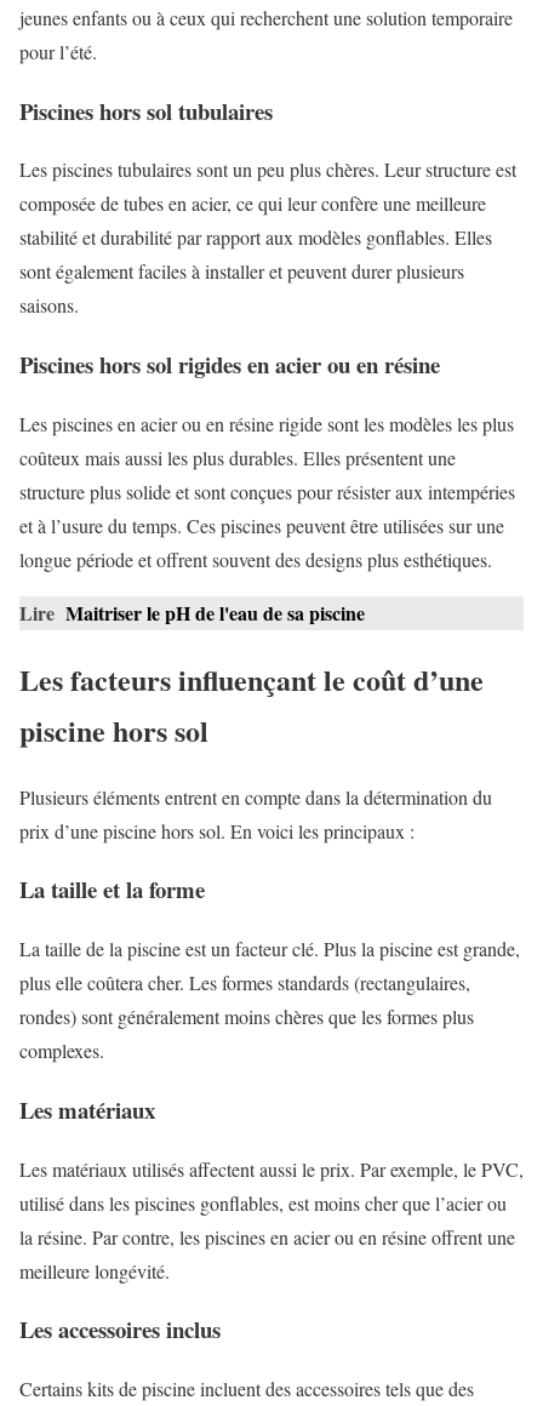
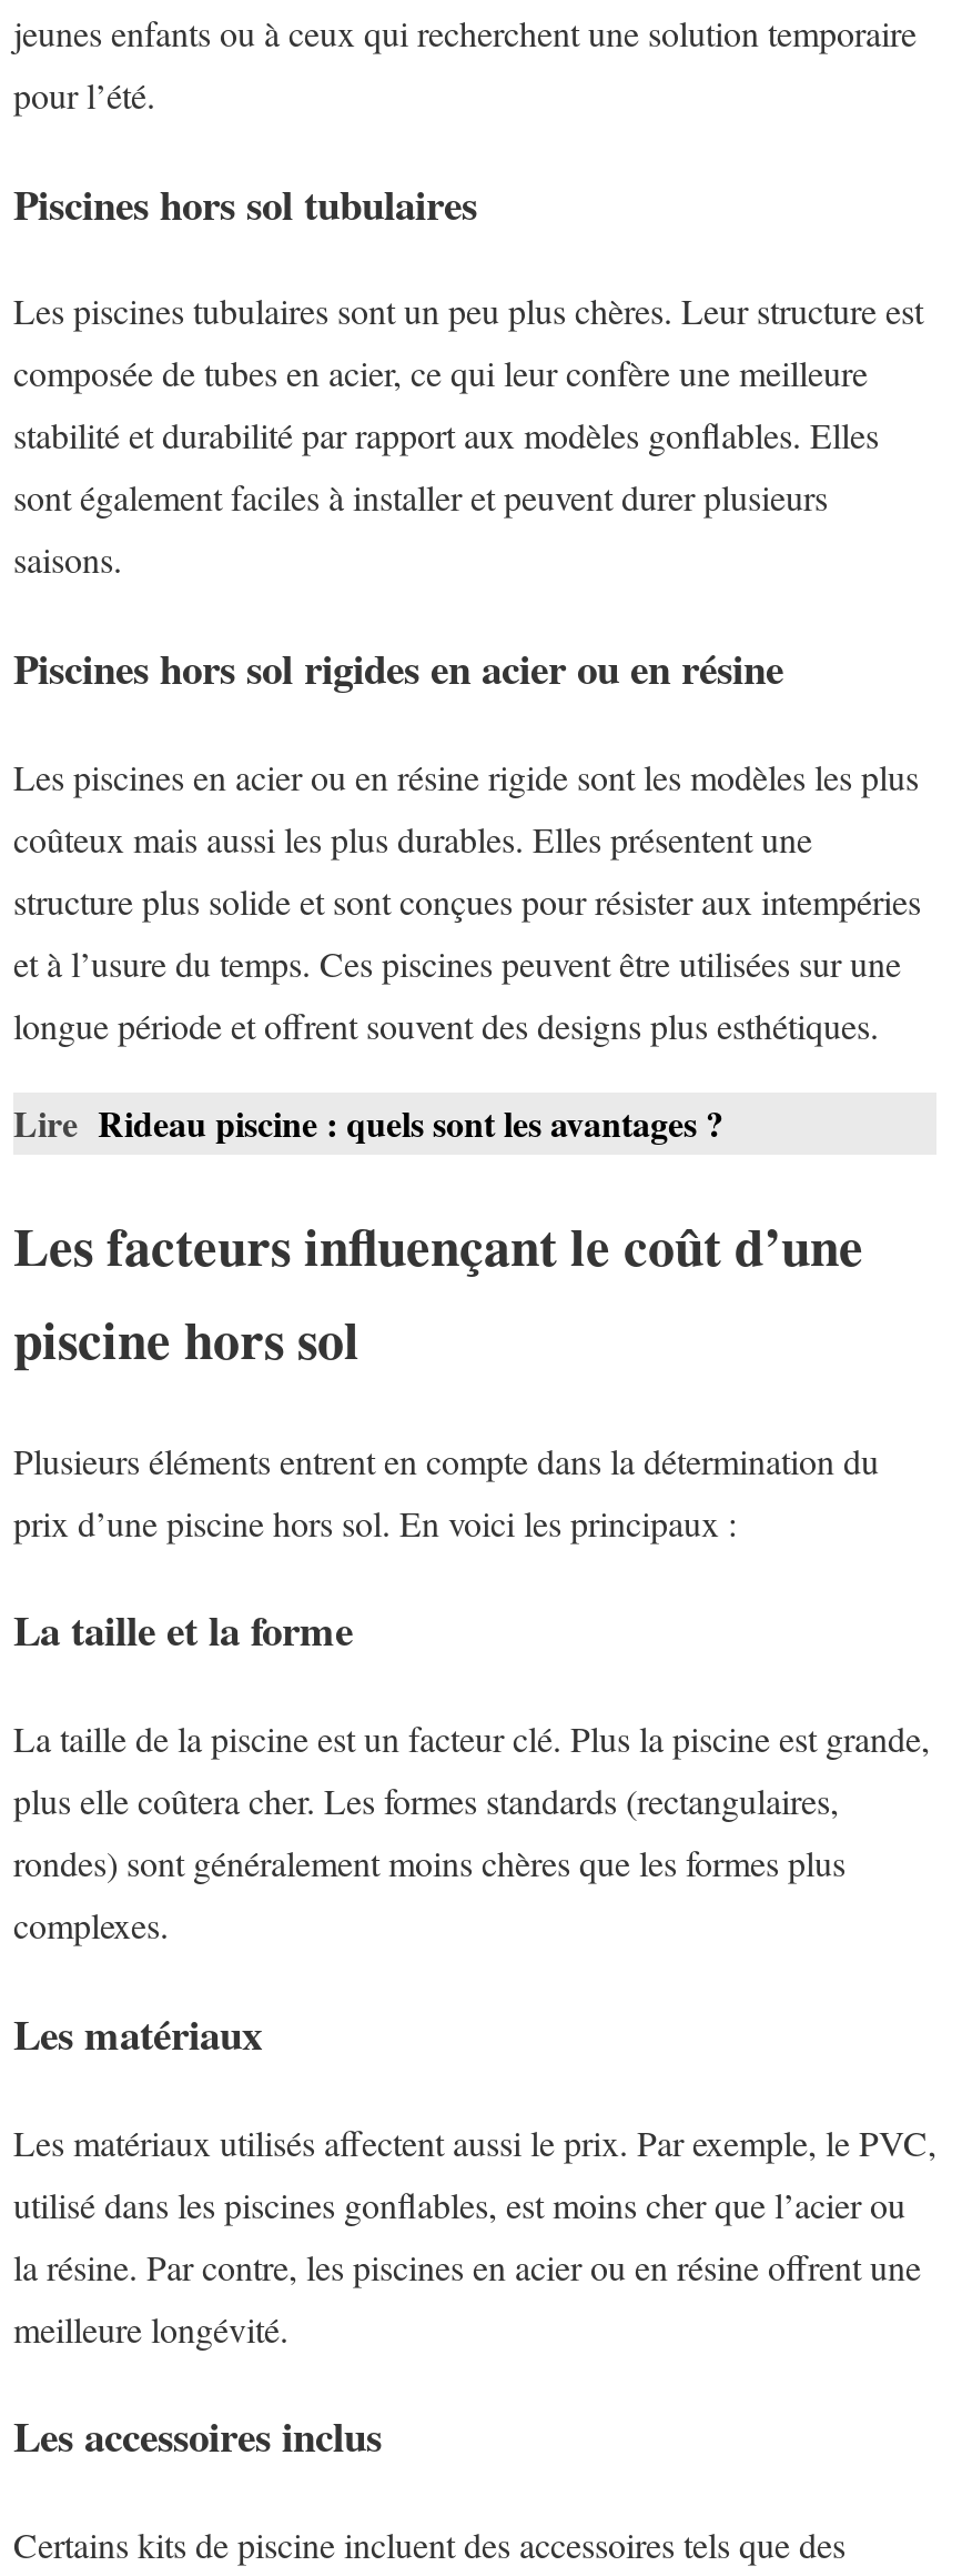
[19,599,365,627] Lire Maitriser le pH de l'eau de sa piscine -> [13,1097,723,1148] Lire Rideau piscine : quels sont les avantages ?

